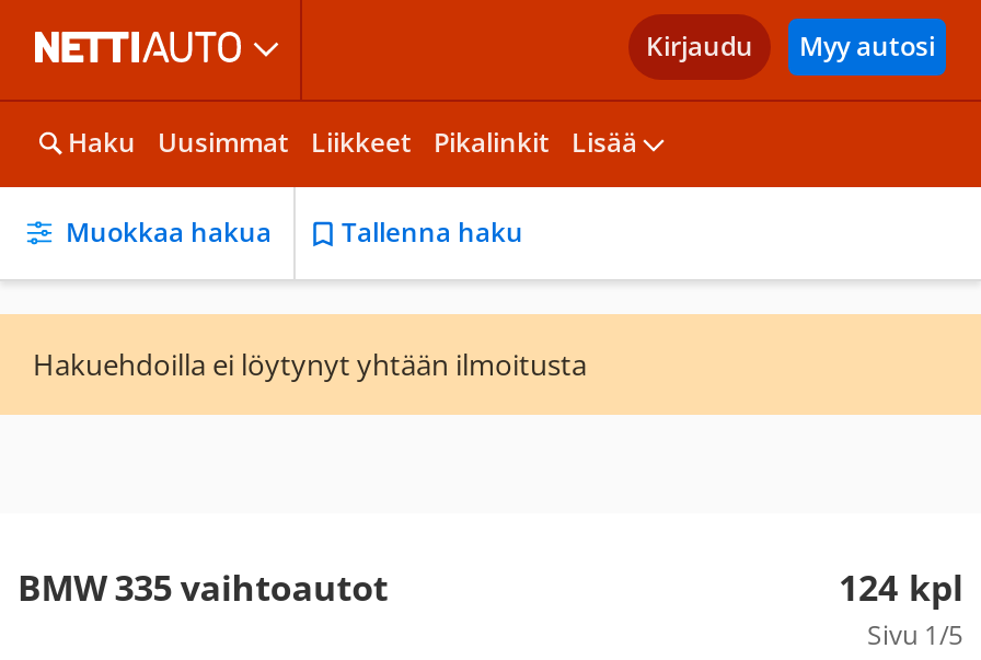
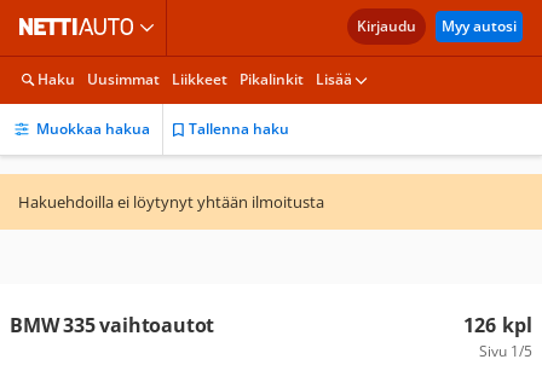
[839,564,963,612] 124 kpl -> [463,312,532,338] 126 kpl

